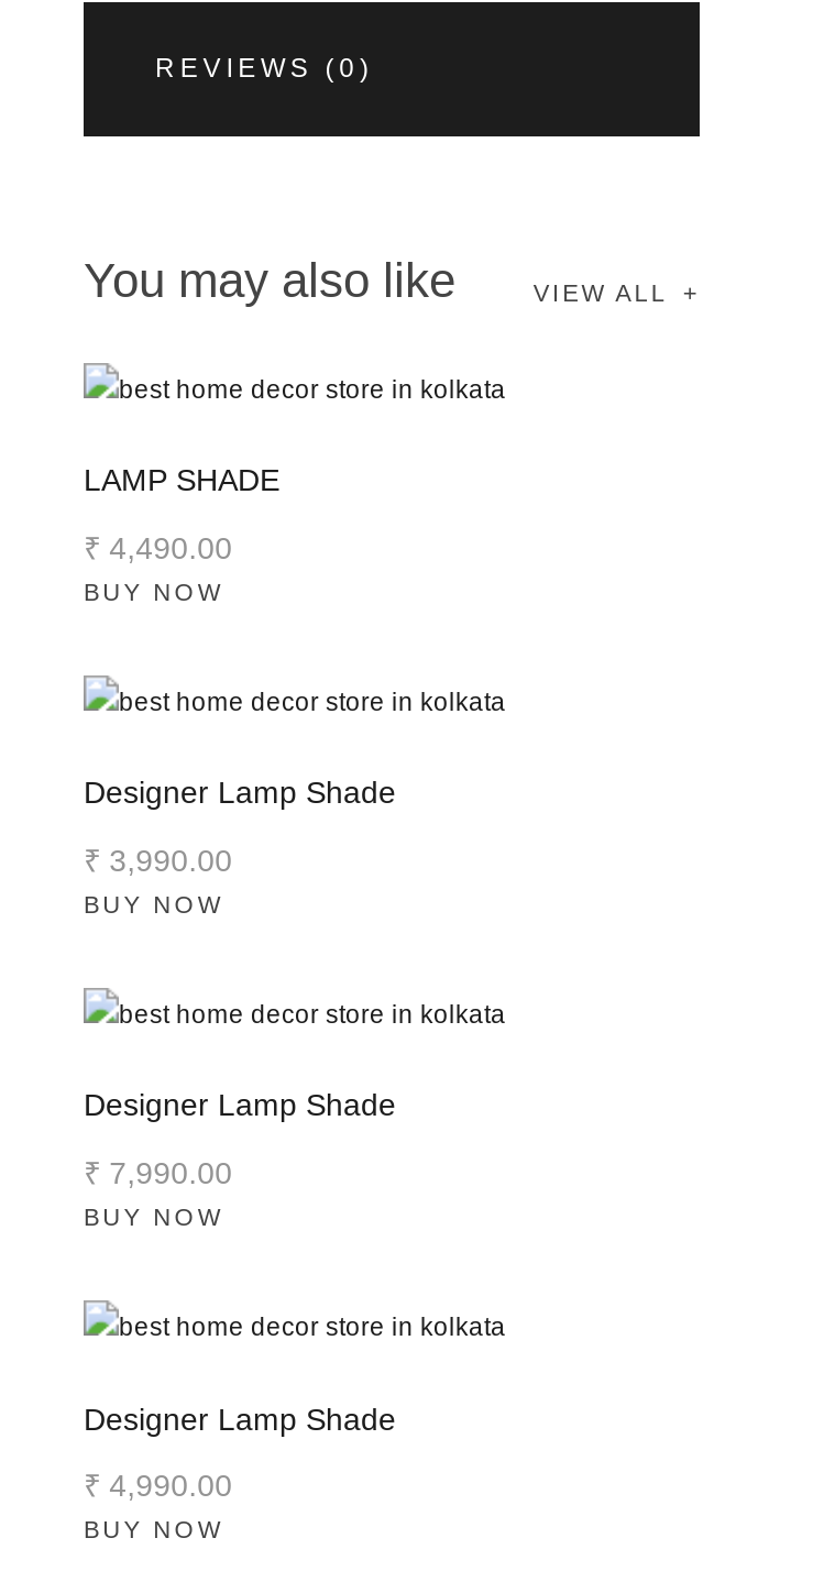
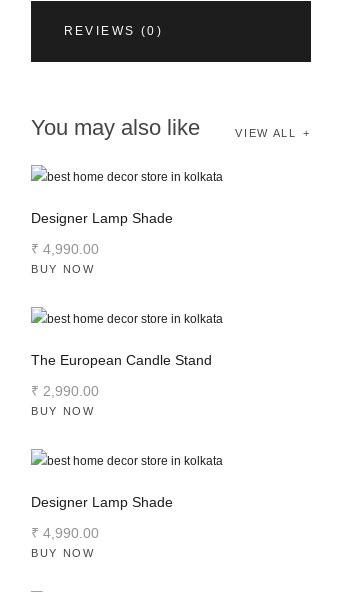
[84,463,279,605] LAMP SHADE | ₹ 4,490.00 | BUY NOW -> none
[84,842,232,877] ₹ 3,990.00 -> [31,241,99,257] ₹ 4,990.00
[84,1088,396,1123] Designer Lamp Shade -> [31,352,212,368] The European Candle Stand
[84,1154,232,1189] ₹ 7,990.00 -> [31,383,99,399] ₹ 2,990.00

